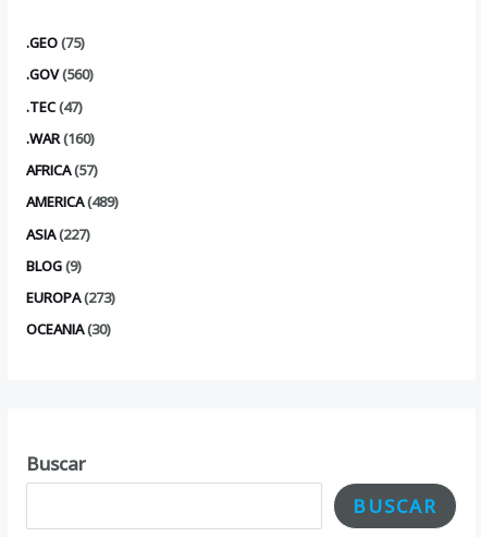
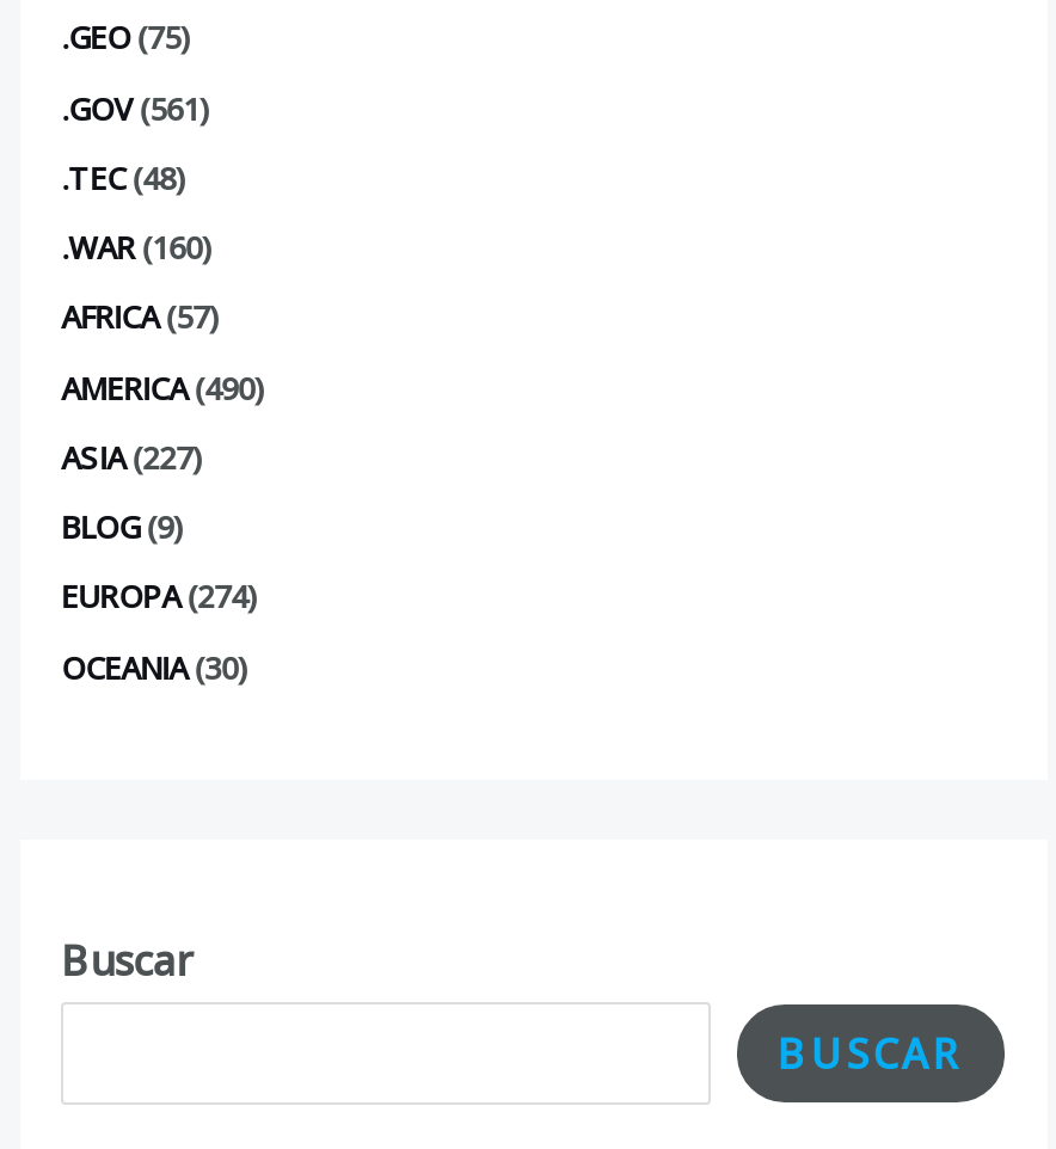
[26,65,94,84] .GOV(560) -> [61,87,210,130] .GOV(561)
[26,97,83,116] .TEC(47) -> [61,157,186,200] .TEC(48)
[26,192,119,212] AMERICA(489) -> [61,366,264,409] AMERICA(490)
[26,288,116,307] EUROPA(273) -> [61,576,257,619] EUROPA(274)

